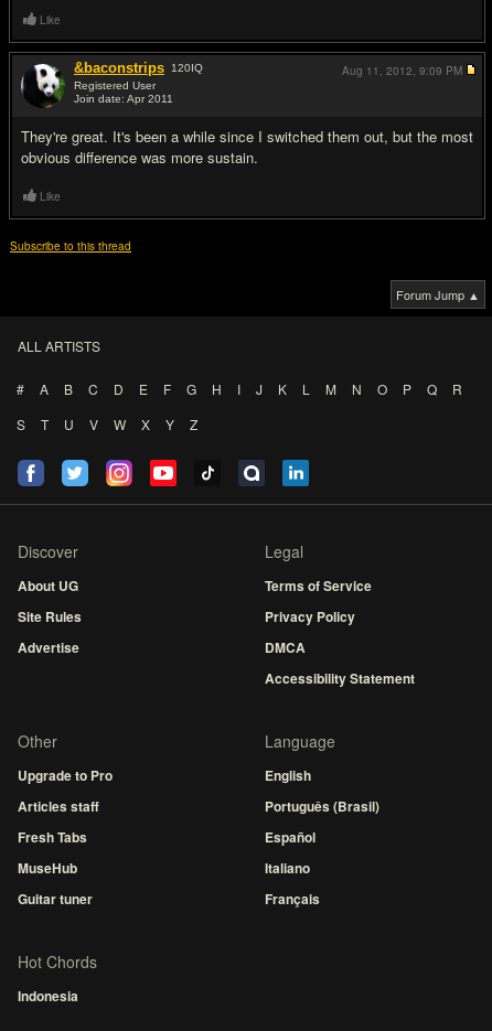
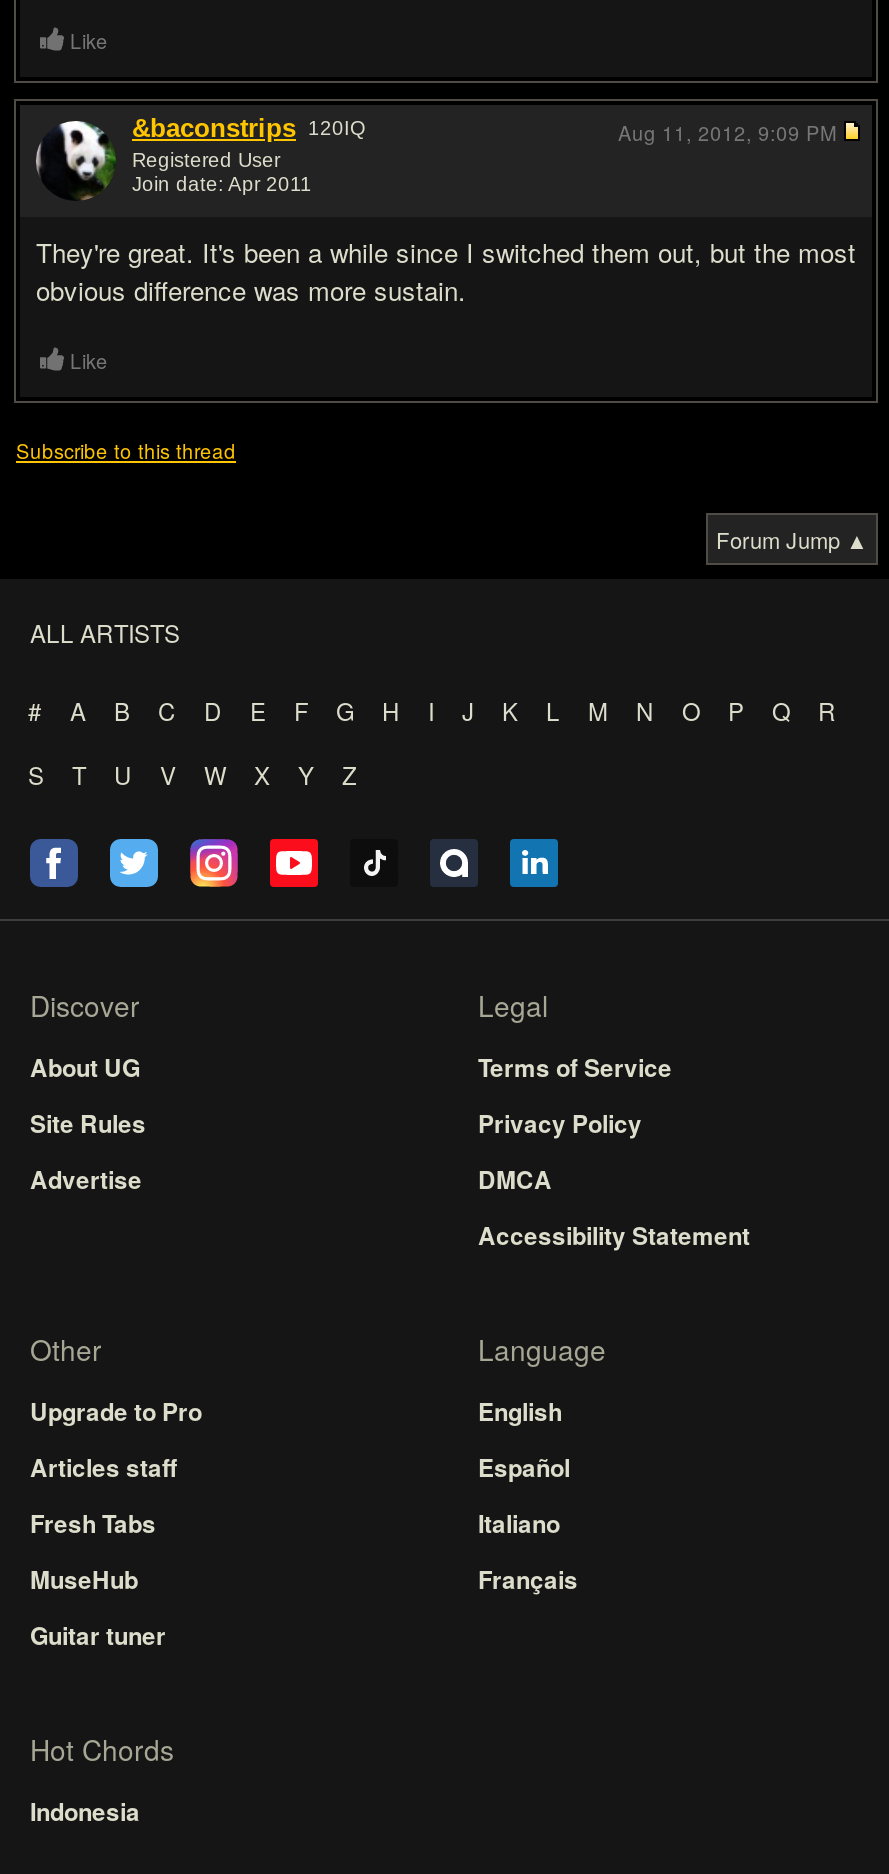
[265,796,379,816] Português (Brasil) -> none
moved [265,827,320,909] -> [478,1449,578,1597]: Español | Italiano | Français

